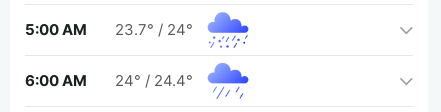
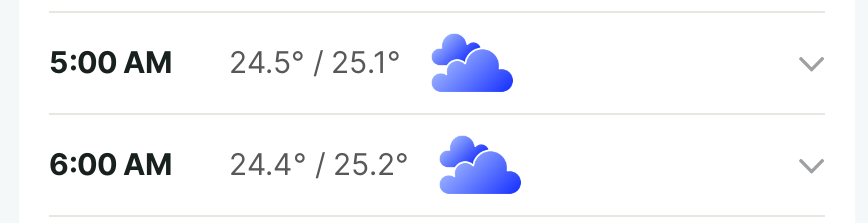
[25,11,257,49] [image] | 5:00 AM 23.7° / 24° -> [49,27,515,97] [image] | 5:00 AM 24.5° / 25.1°
[25,62,261,99] [image] | 6:00 AM 24° / 24.4° -> [49,129,523,197] [image] | 6:00 AM 24.4° / 25.2°

